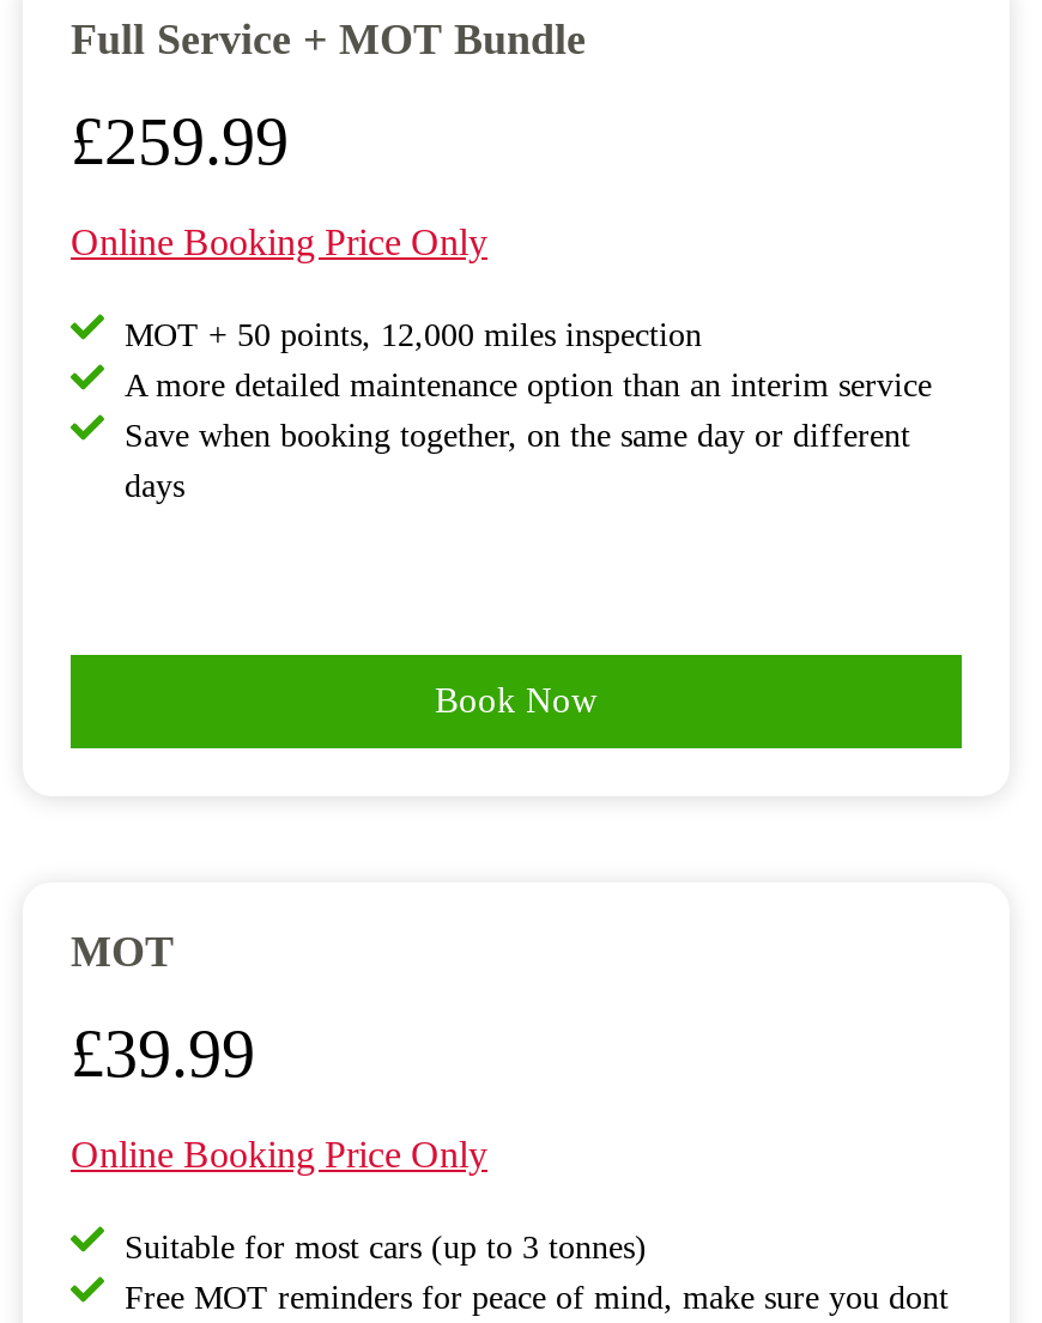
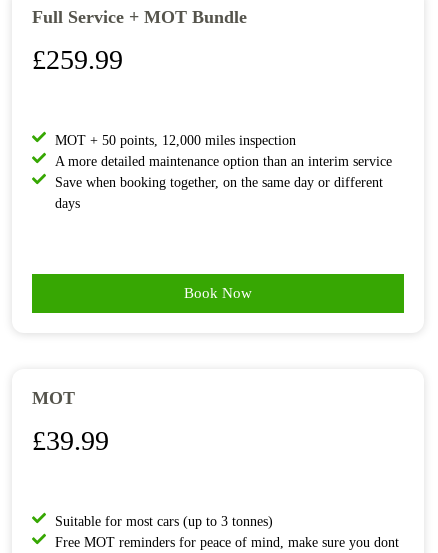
[71,221,487,262] Online Booking Price Only -> none
[71,1134,487,1175] Online Booking Price Only -> none

